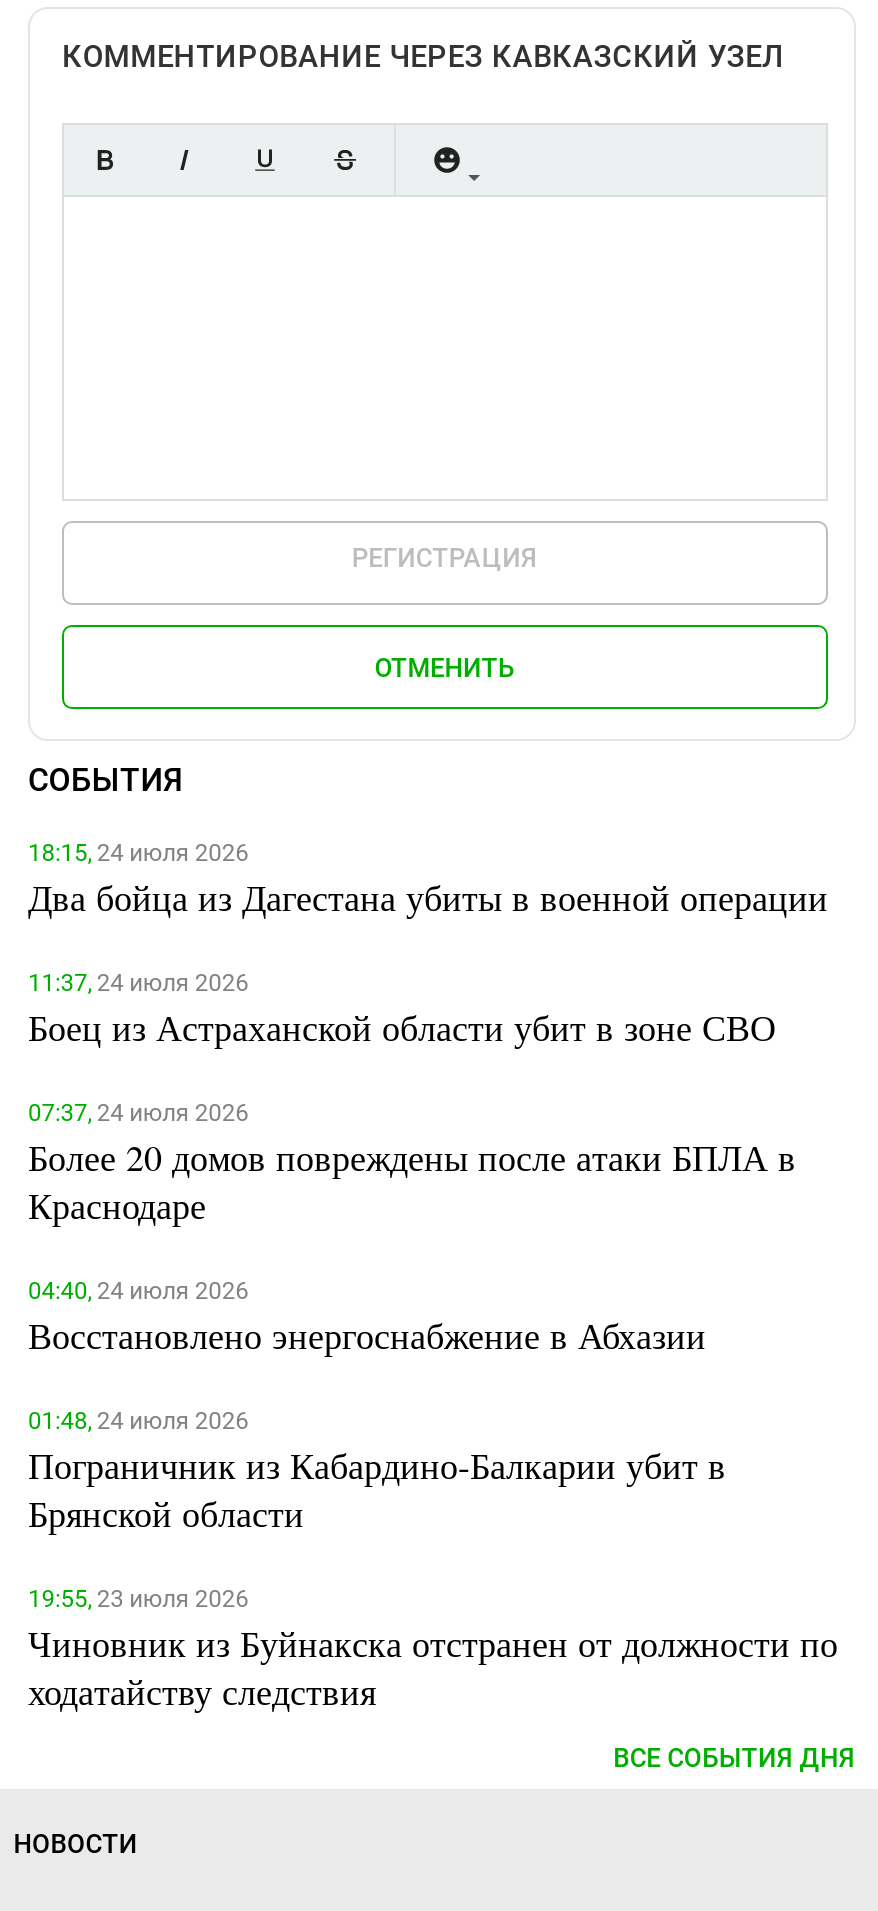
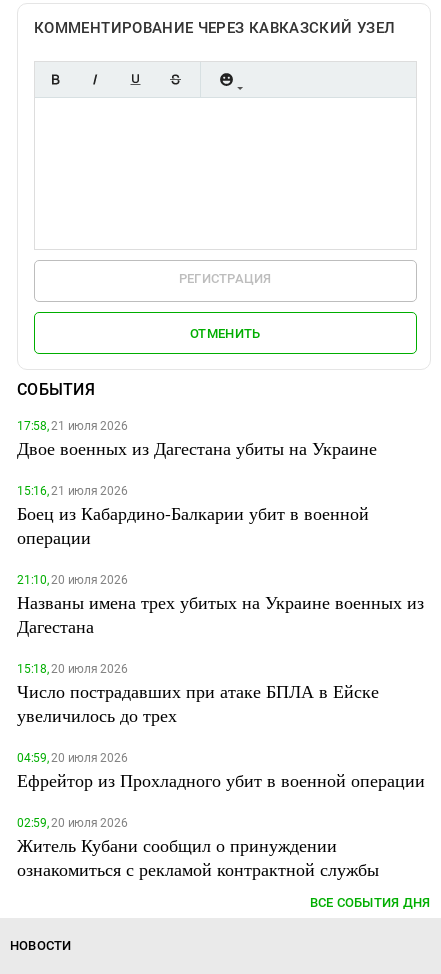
[28,839,828,921] 18:15, 24 июля 2026 | Два бойца из Дагестана убиты в военной операции -> [17,419,377,460] 17:58, 21 июля 2026 | Двое военных из Дагестана убиты на Украине
[28,969,776,1051] 11:37, 24 июля 2026 | Боец из Астраханской области убит в зоне СВО -> [17,484,369,549] 15:16, 21 июля 2026 | Боец из Кабардино-Балкарии убит в военной | операции
[28,1099,796,1229] 07:37, 24 июля 2026 | Более 20 домов повреждены после атаки БПЛА в | Краснодаре -> [17,573,424,638] 21:10, 20 июля 2026 | Названы имена трех убитых на Украине военных из | Дагестана
[28,1277,706,1359] 04:40, 24 июля 2026 | Восстановлено энергоснабжение в Абхазии -> [17,662,379,727] 15:18, 20 июля 2026 | Число пострадавших при атаке БПЛА в Ейске | увеличилось до трех
[28,1407,726,1537] 01:48, 24 июля 2026 | Пограничник из Кабардино-Балкарии убит в | Брянской области -> [17,751,425,792] 04:59, 20 июля 2026 | Ефрейтор из Прохладного убит в военной операции
[28,1585,838,1715] 19:55, 23 июля 2026 | Чиновник из Буйнакска отстранен от должности по | ходатайству следствия -> [17,816,379,881] 02:59, 20 июля 2026 | Житель Кубани сообщил о принуждении | ознакомиться с рекламой контрактной службы

